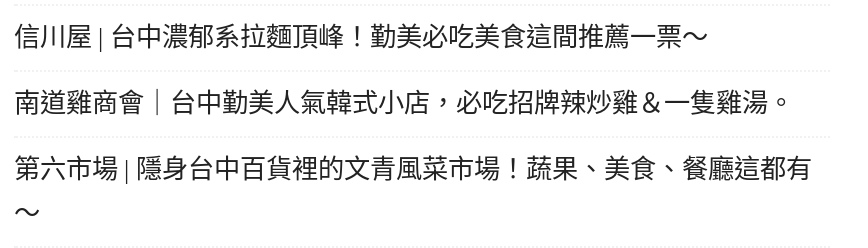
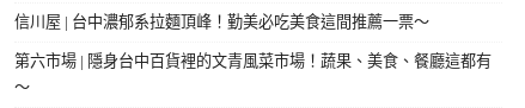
[14,88,794,118] 南道雞商會｜台中勤美人氣韓式小店，必吃招牌辣炒雞＆一隻雞湯。 -> none

